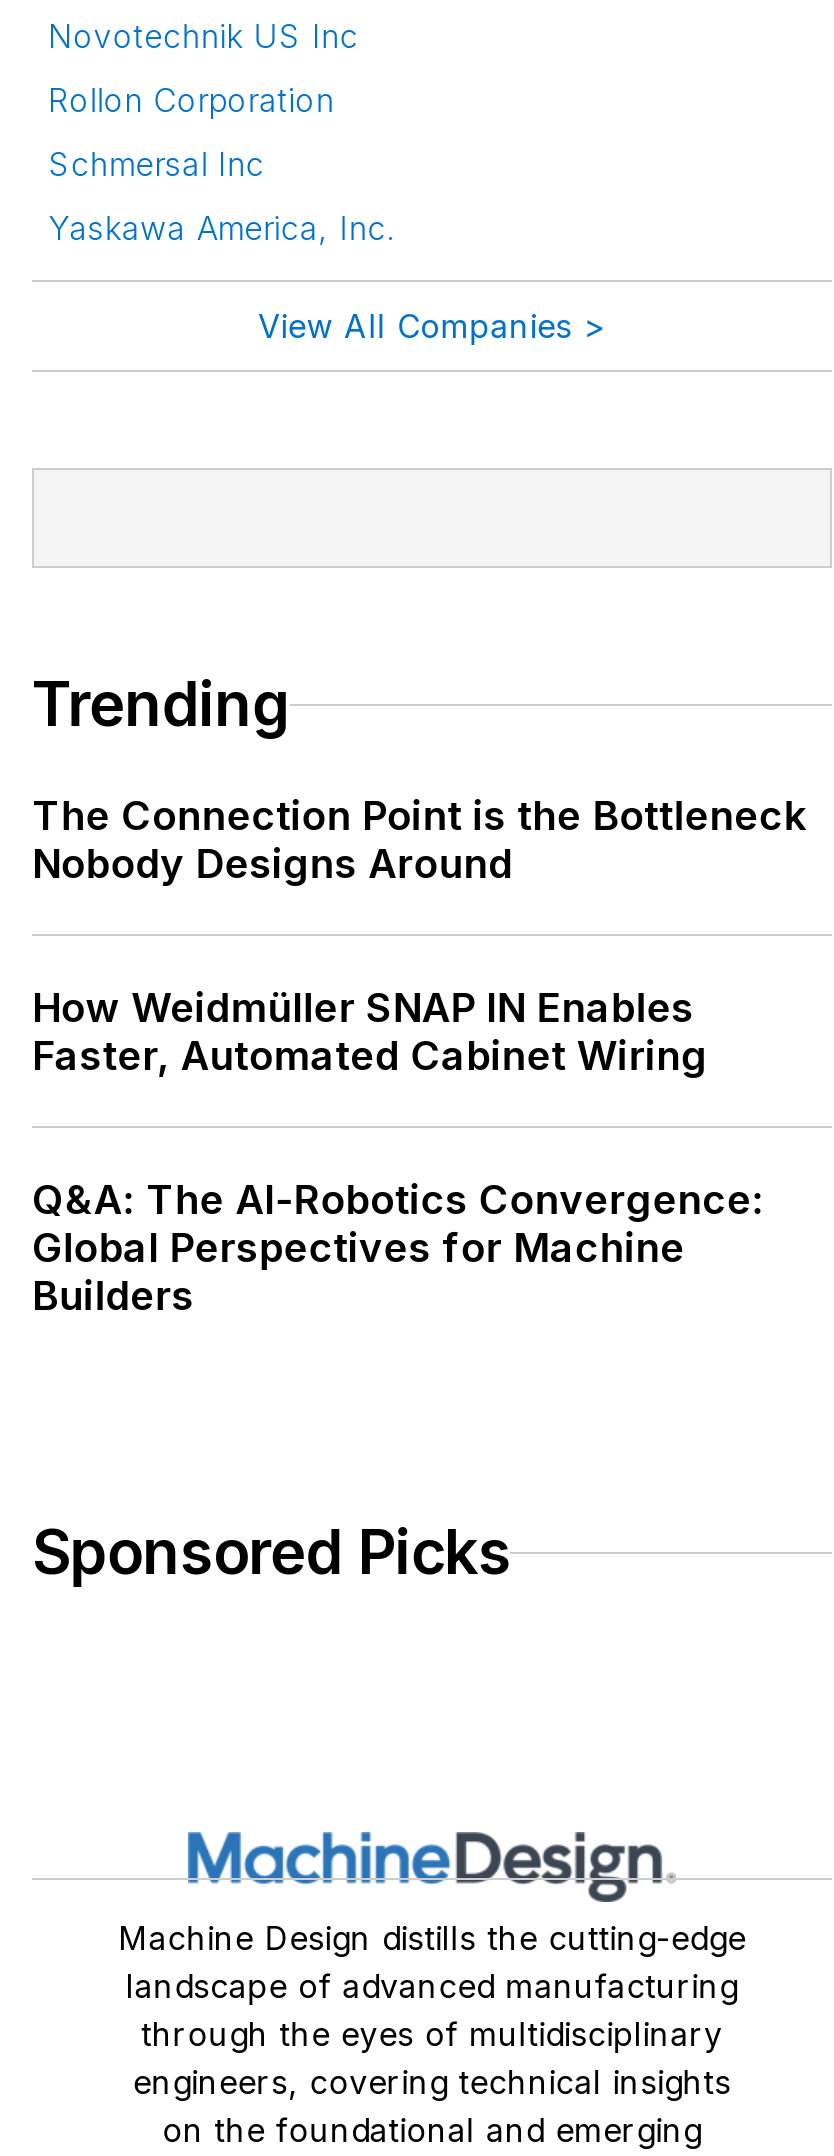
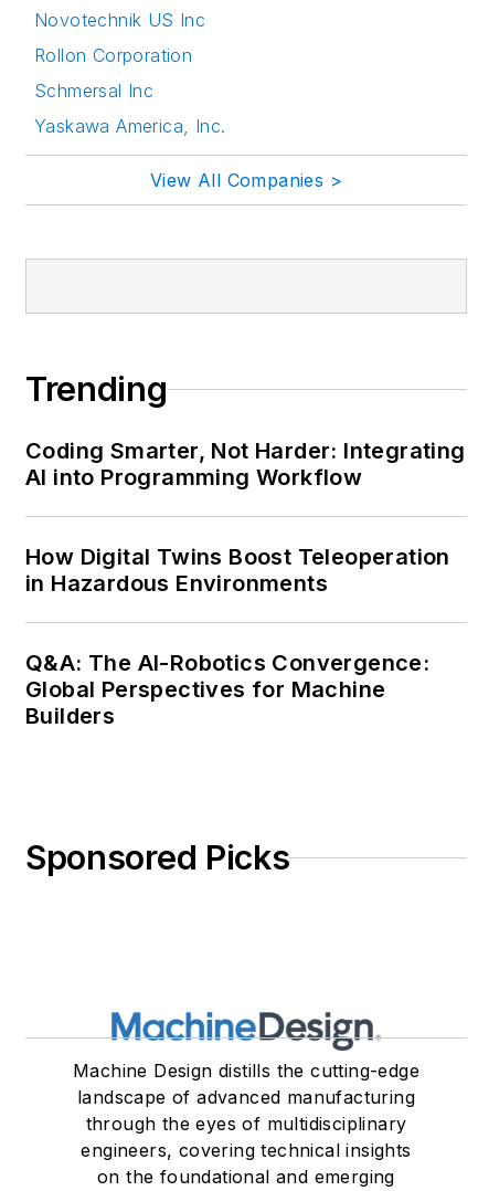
[32,792,806,888] The Connection Point is the Bottleneck | Nobody Designs Around -> [25,438,465,491] Coding Smarter, Not Harder: Integrating | AI into Programming Workflow
[32,984,708,1080] How Weidmüller SNAP IN Enables | Faster, Automated Cabinet Wiring -> [25,544,450,597] How Digital Twins Boost Teleoperation | in Hazardous Environments

